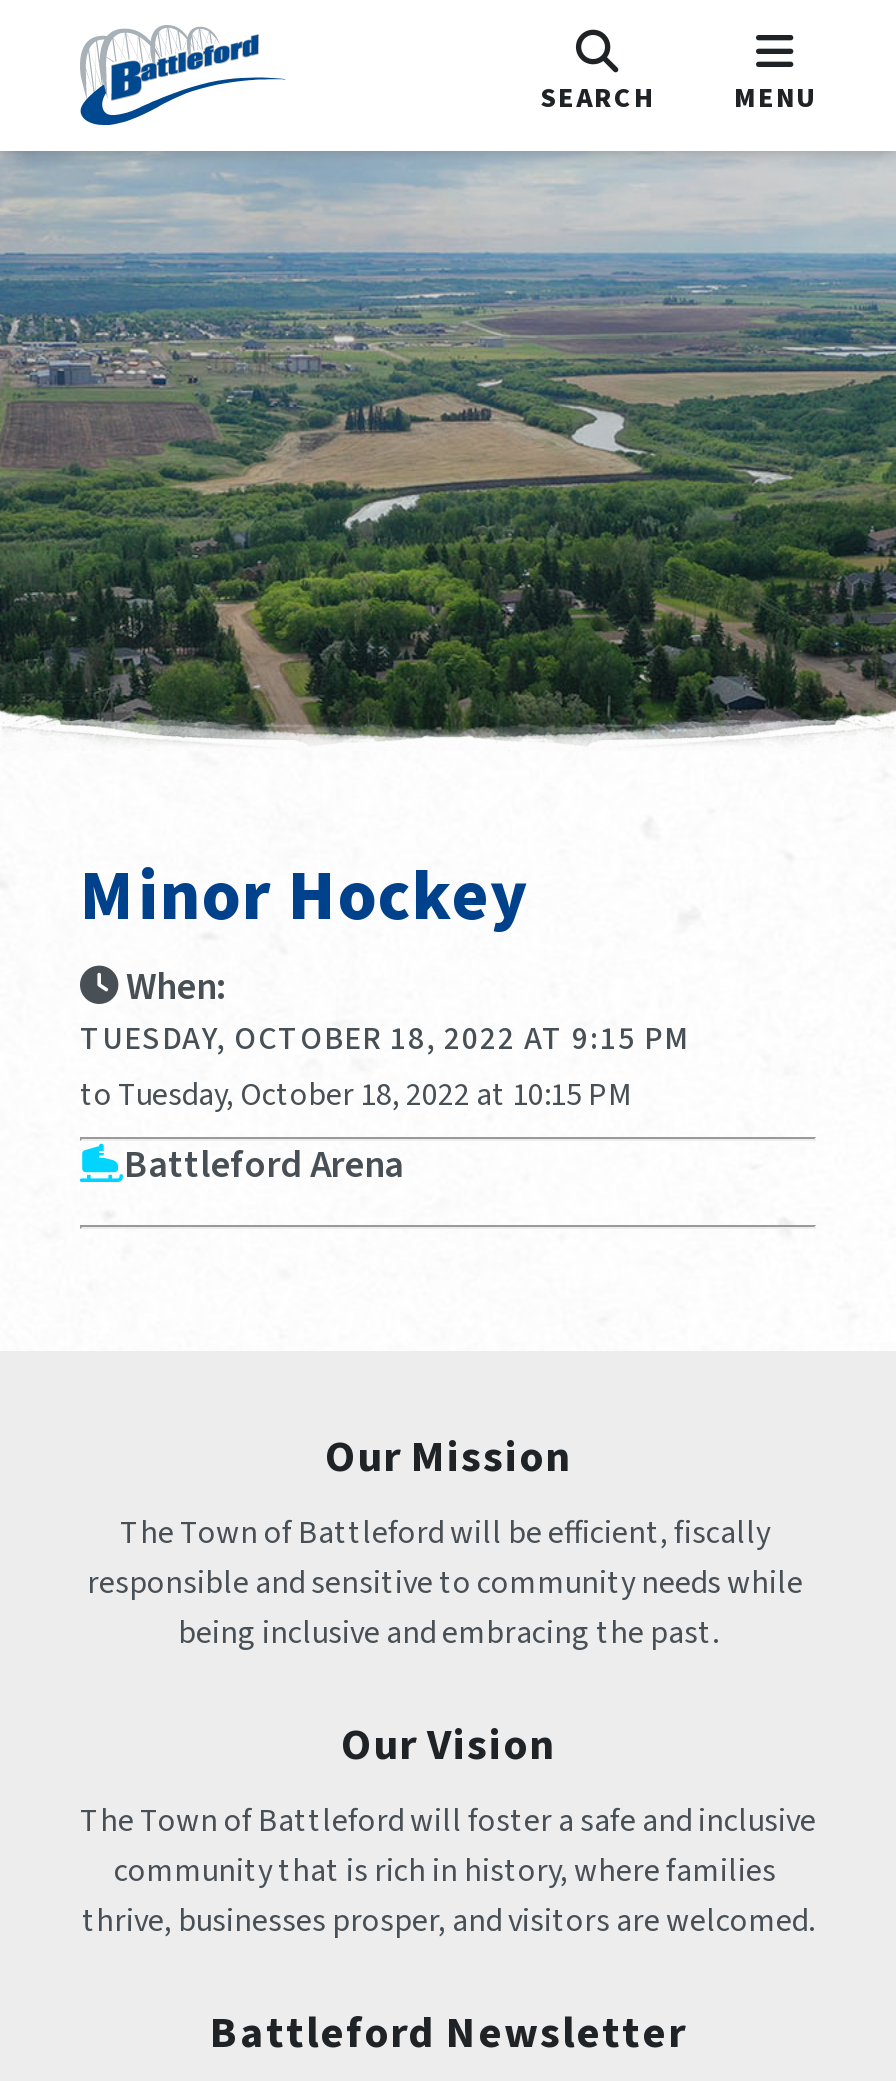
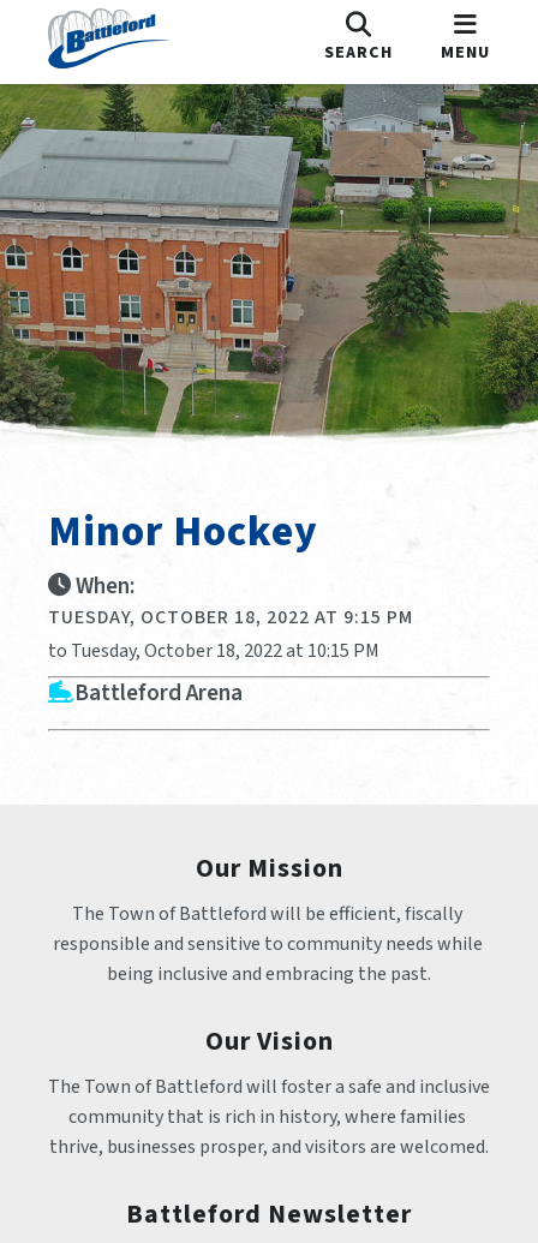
[6,149,890,737] [image] -> [4,83,534,436] [image]

